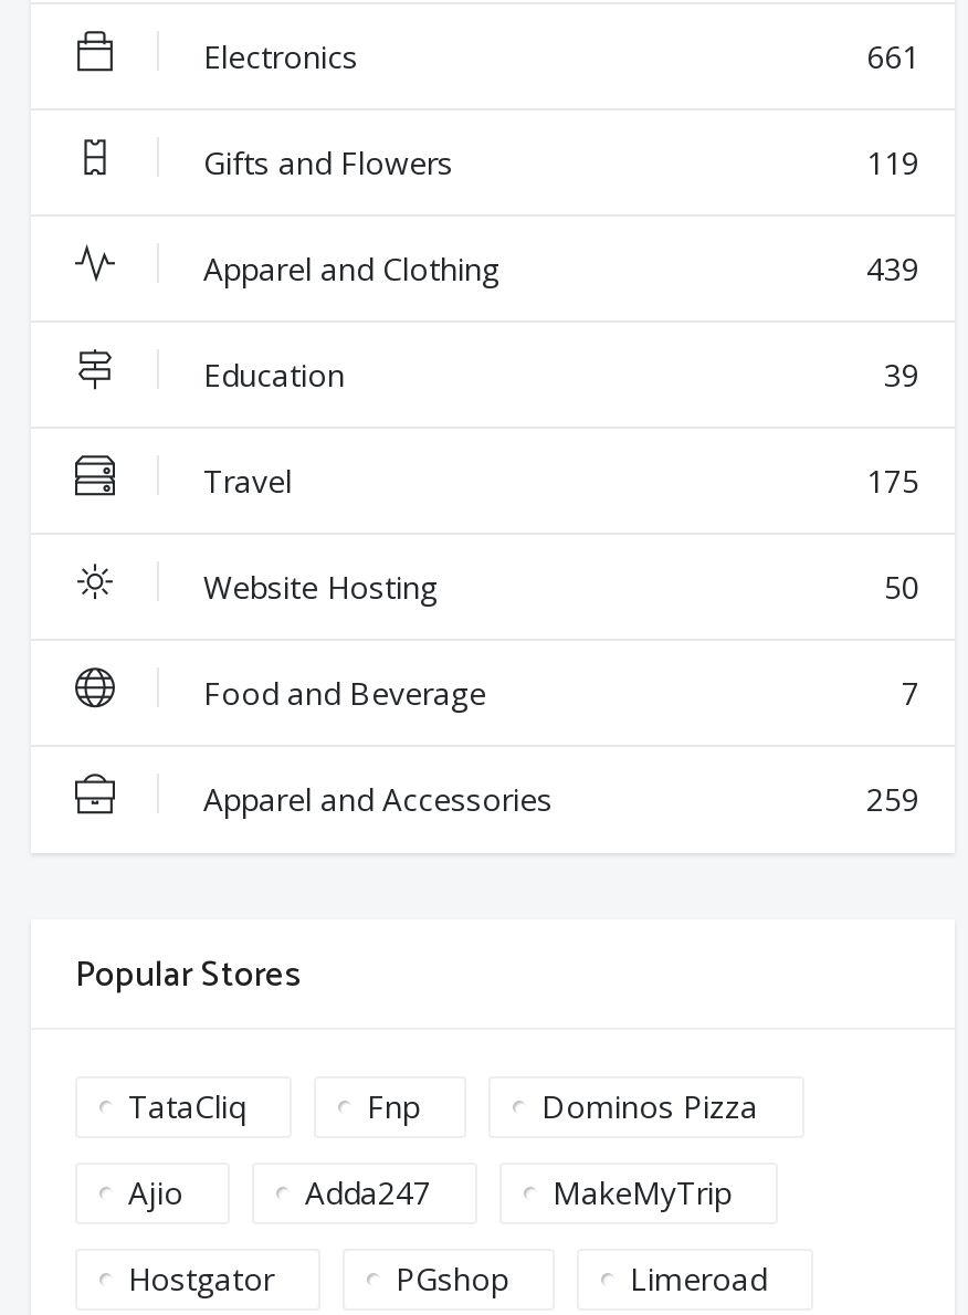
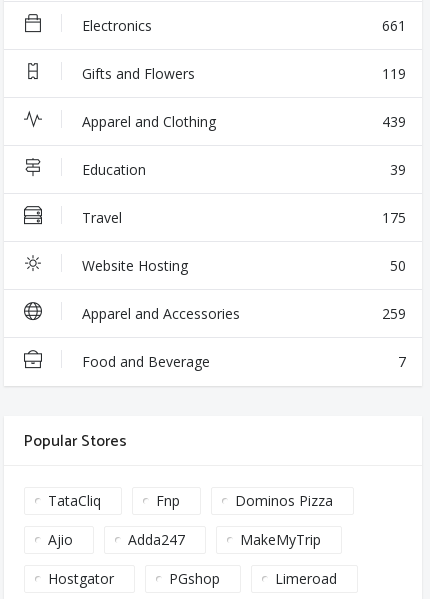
moved [203,672,919,714] -> [82,352,406,371]: Food and Beverage | 7
moved [203,778,919,820] -> [82,304,406,323]: Apparel and Accessories | 259

